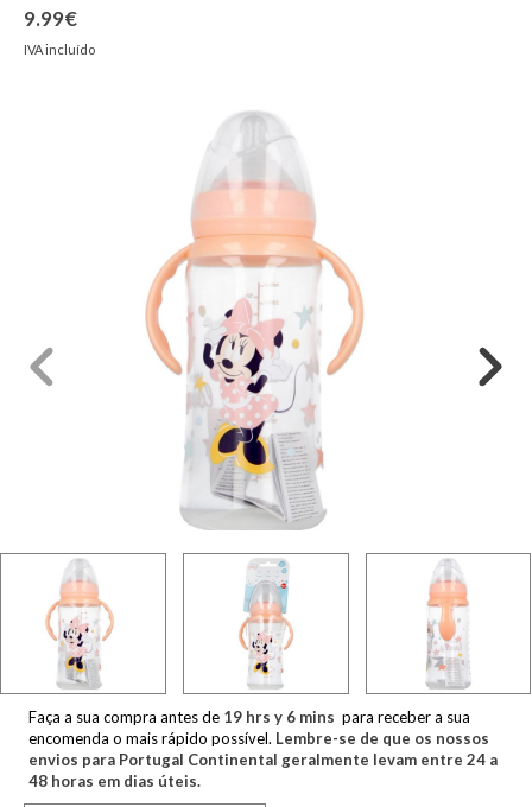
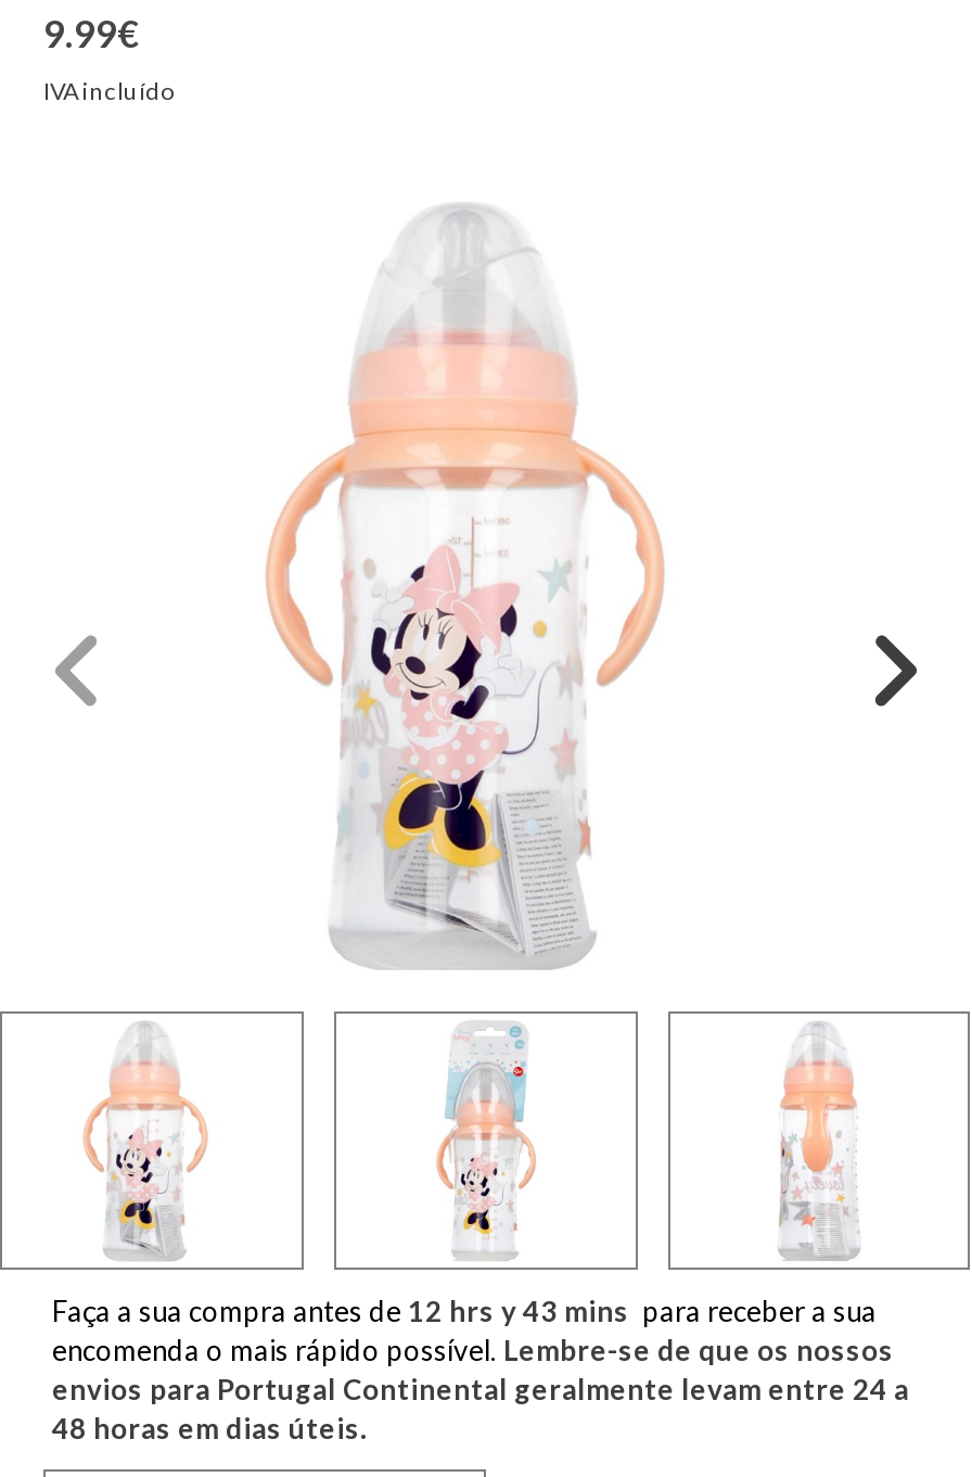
[28,707,470,726] Faça a sua compra antes de 19 hrs y 6 mins para receber a sua -> [52,1293,877,1328] Faça a sua compra antes de 12 hrs y 43 mins para receber a sua

